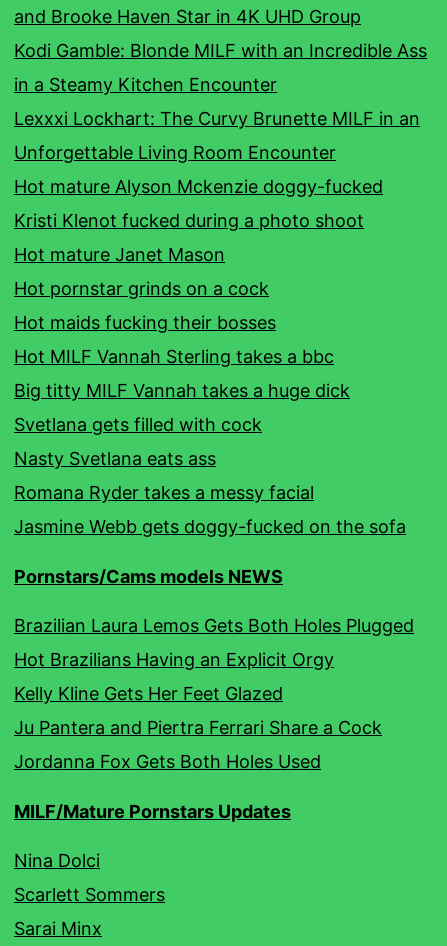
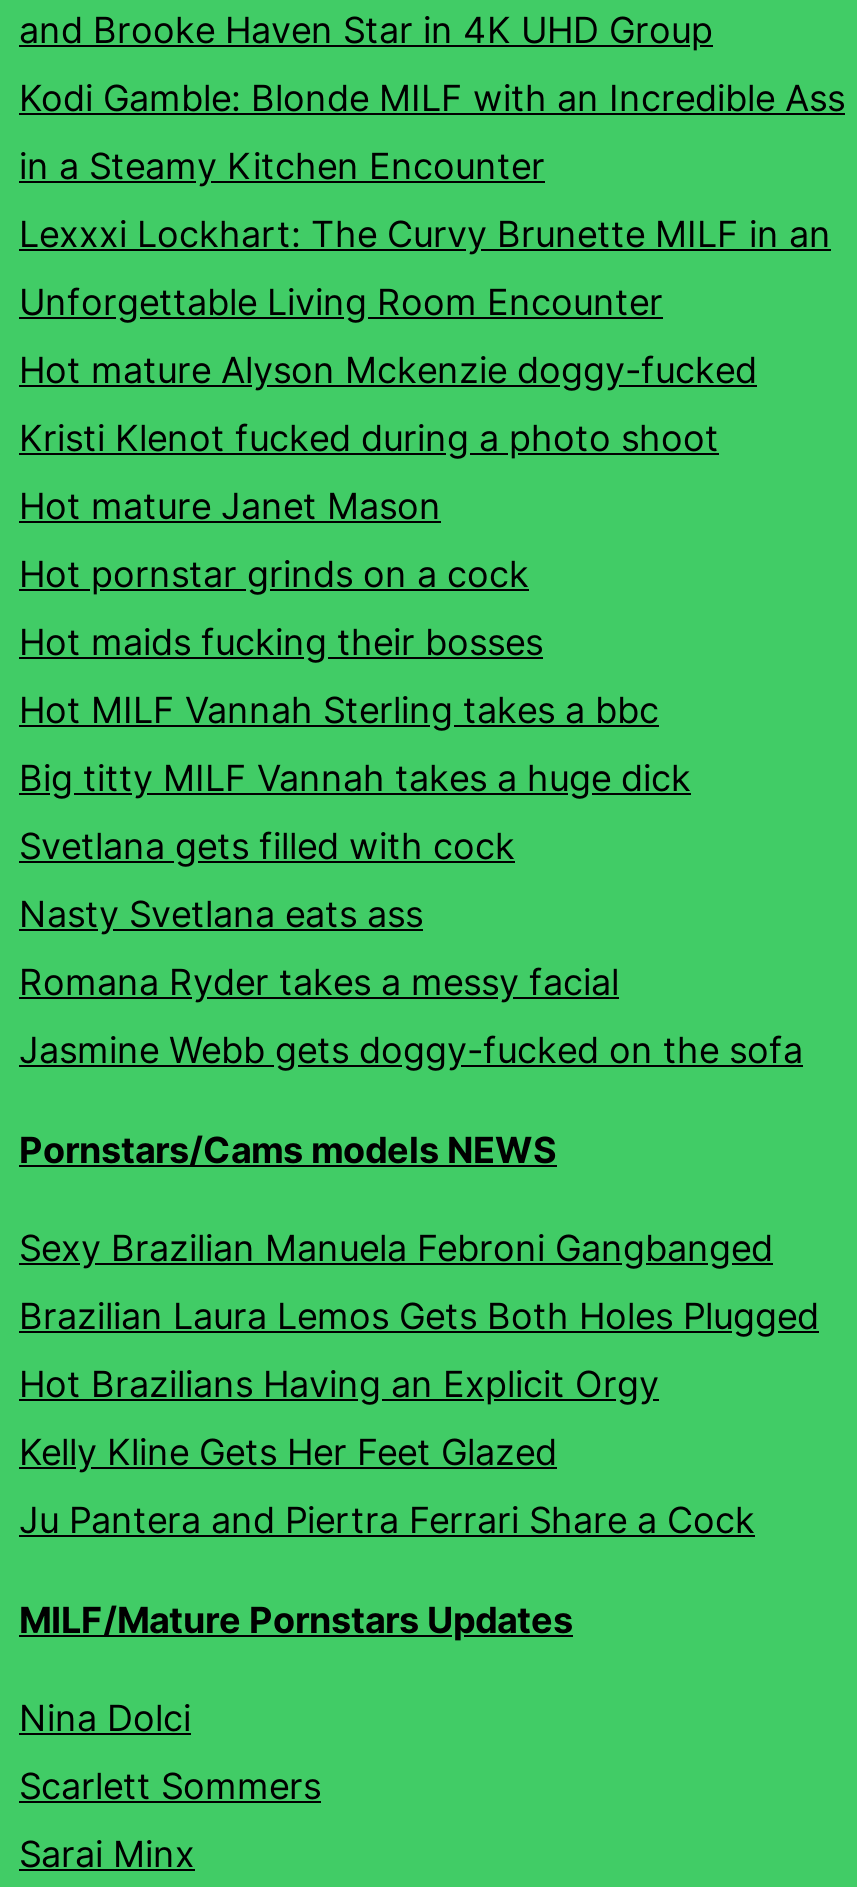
none -> [19,1228,773,1270] Sexy Brazilian Manuela Febroni Gangbanged
moved [14,615,414,738] -> [19,1296,819,1542]: Brazilian Laura Lemos Gets Both Holes Plugged | Hot Brazilians Having an Explicit Orgy | Kelly Kline Gets Her Feet Glazed | Ju Pantera and Piertra Ferrari Share a Cock
[14,751,321,772] Jordanna Fox Gets Both Holes Used -> none

